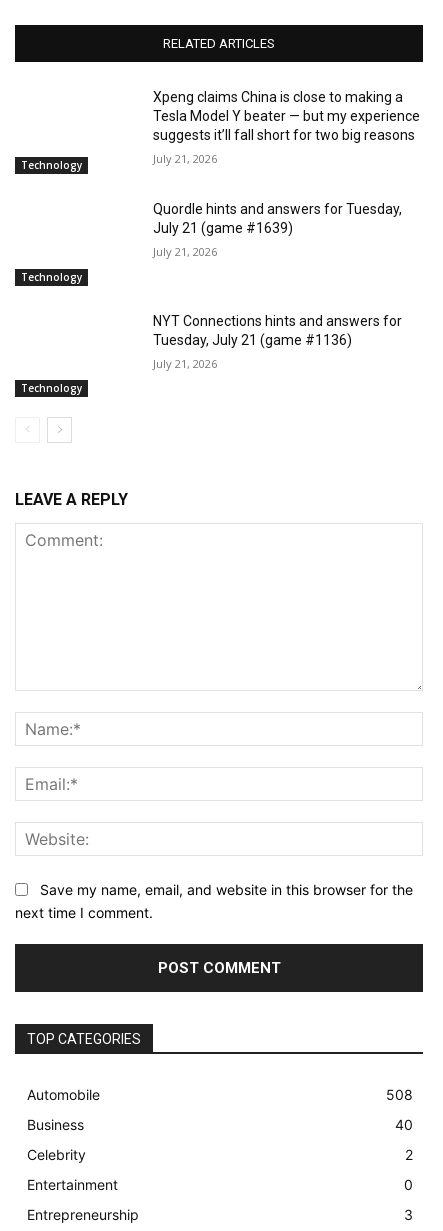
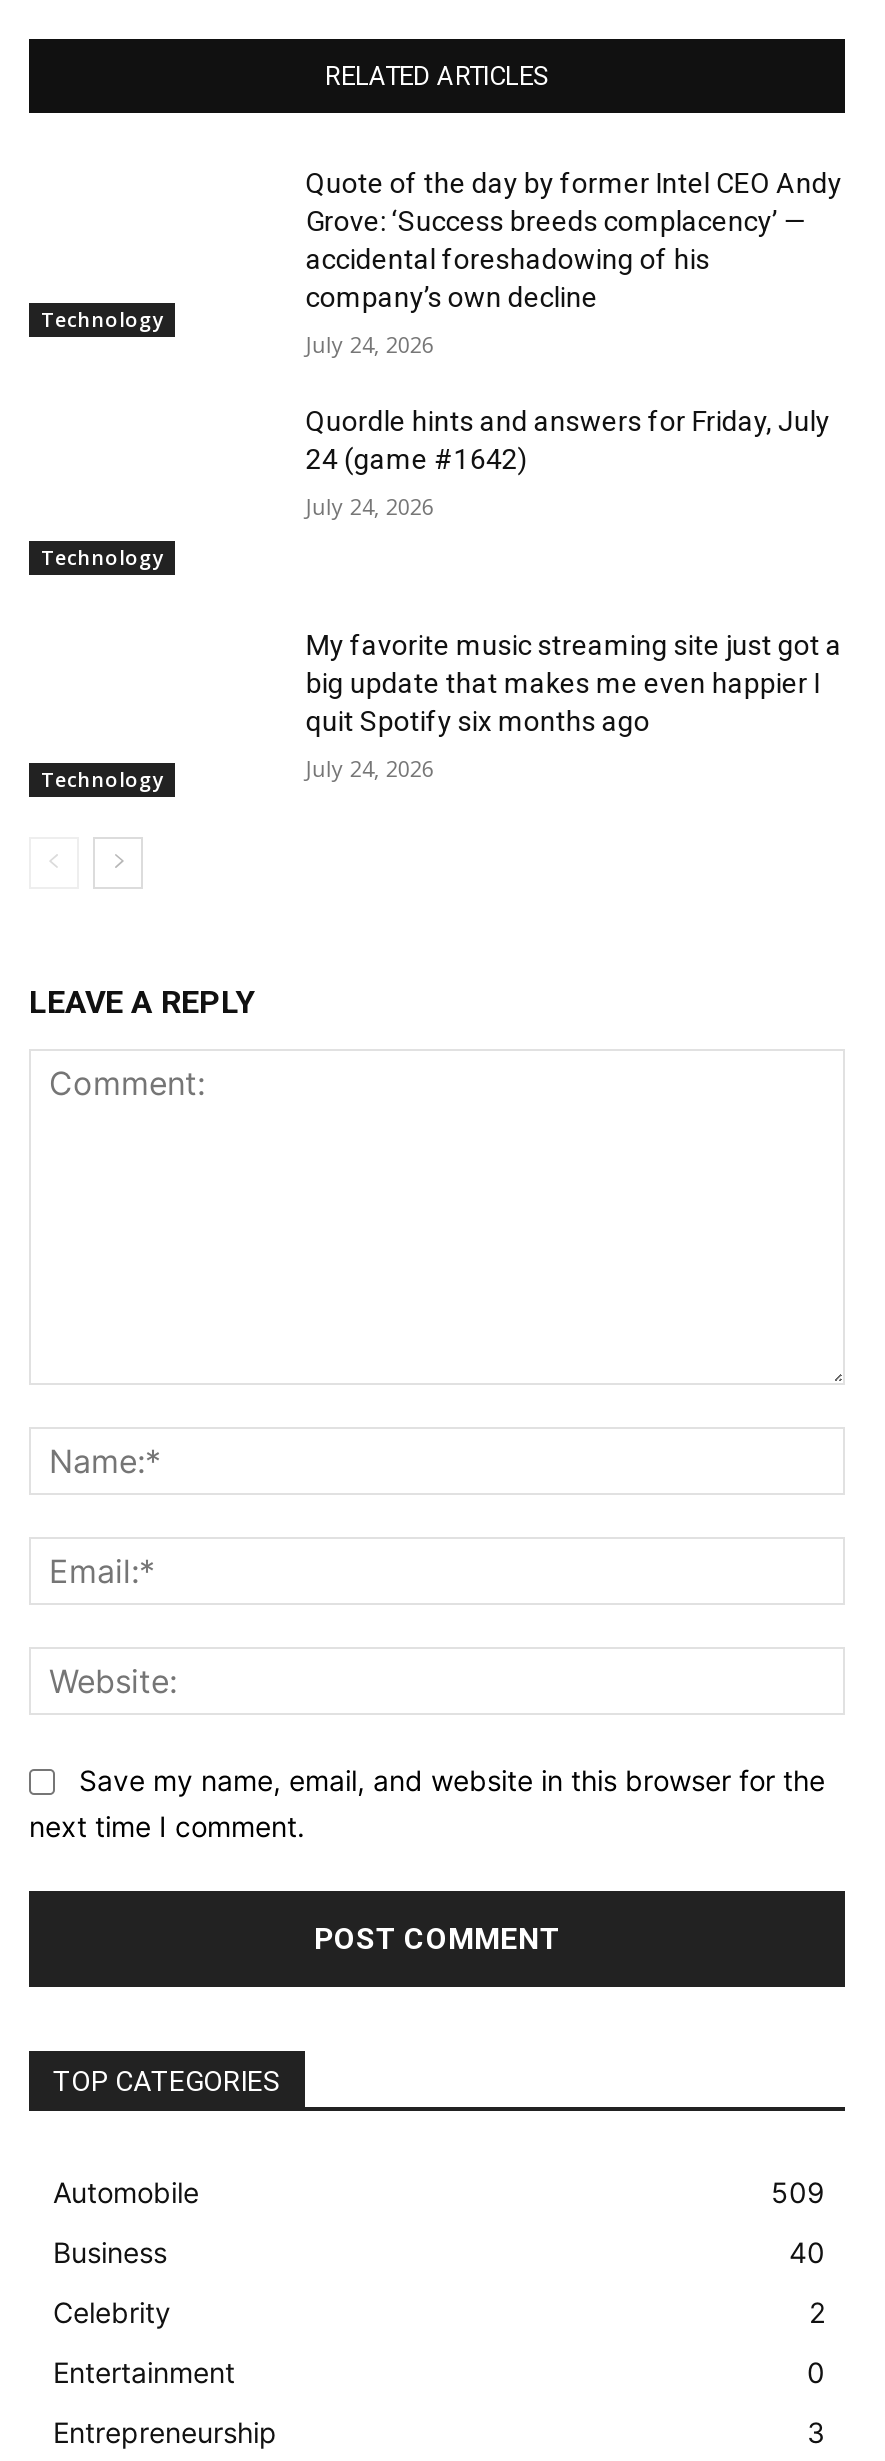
[153,89,420,143] Xpeng claims China is close to making a | Tesla Model Y beater — but my experience | suggests it’ll fall short for two big reasons -> [306,167,842,313] Quote of the day by former Intel CEO Andy | Grove: ‘Success breeds complacency’ — | accidental foreshadowing of his | company’s own decline
[153,151,217,166] July 21, 2026 -> [306,329,434,359] July 24, 2026
[153,201,402,236] Quordle hints and answers for Tuesday, | July 21 (game #1639) -> [306,405,830,475] Quordle hints and answers for Friday, July | 24 (game #1642)
[153,244,217,259] July 21, 2026 -> [306,491,434,521] July 24, 2026
[153,313,402,348] NYT Connections hints and answers for | Tuesday, July 21 (game #1136) -> [306,628,842,736] My favorite music streaming site just got a | big update that makes me even happier I | quit Spotify six months ago
[153,356,217,371] July 21, 2026 -> [306,752,434,782] July 24, 2026
[386,1086,413,1103] 508 -> [771,2174,825,2208] 509

